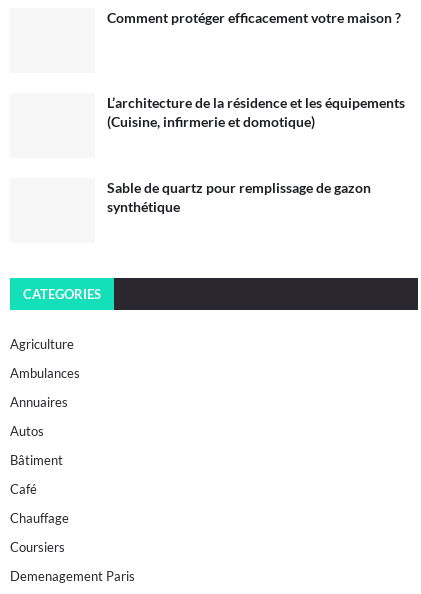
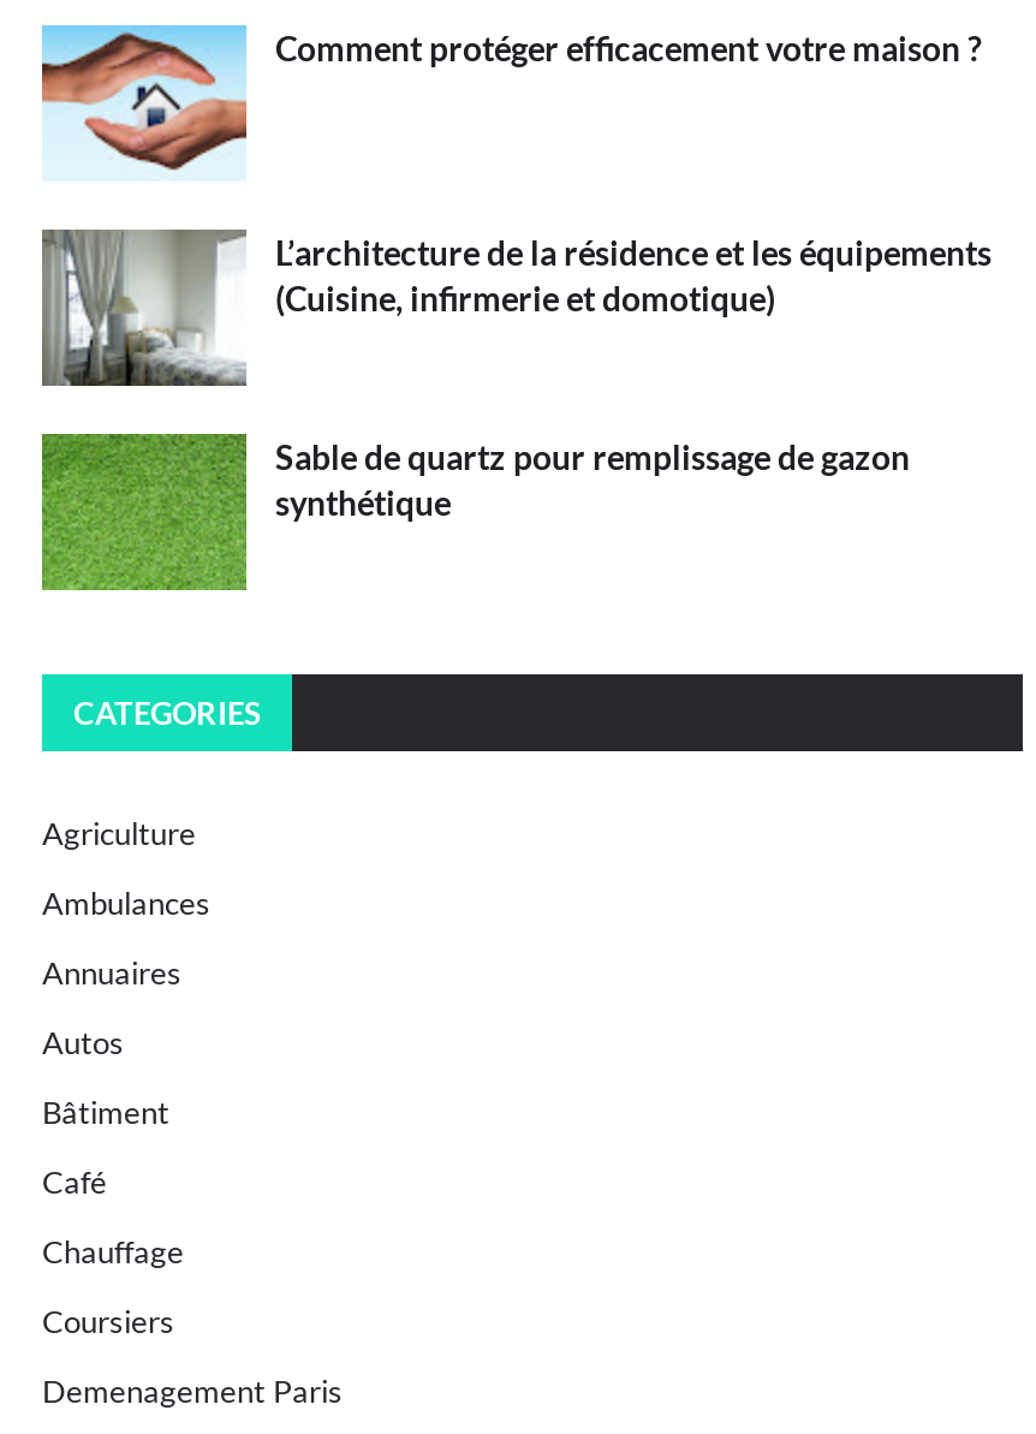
none -> [40,23,249,174] [image]
none -> [40,227,249,388] [image]
none -> [40,432,249,593] [image]

